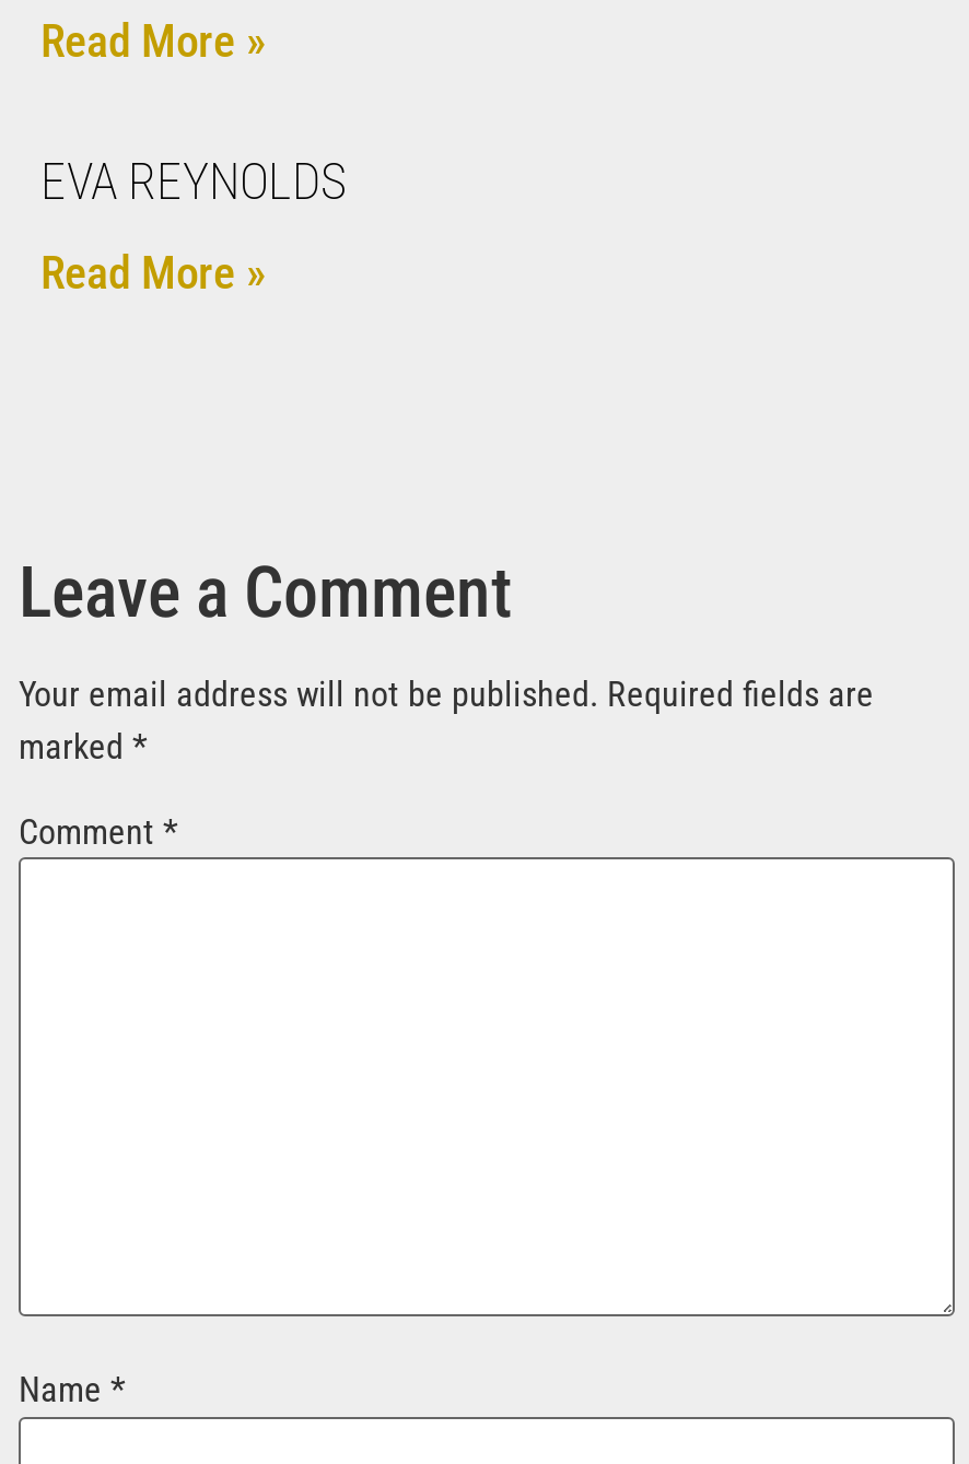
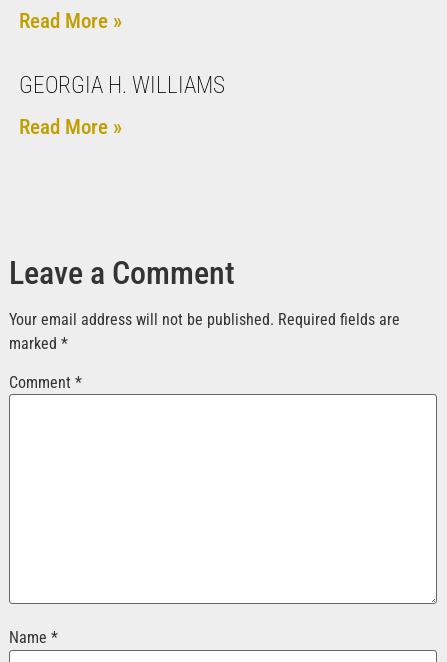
[40,153,347,212] EVA REYNOLDS -> [19,72,225,99] GEORGIA H. WILLIAMS

